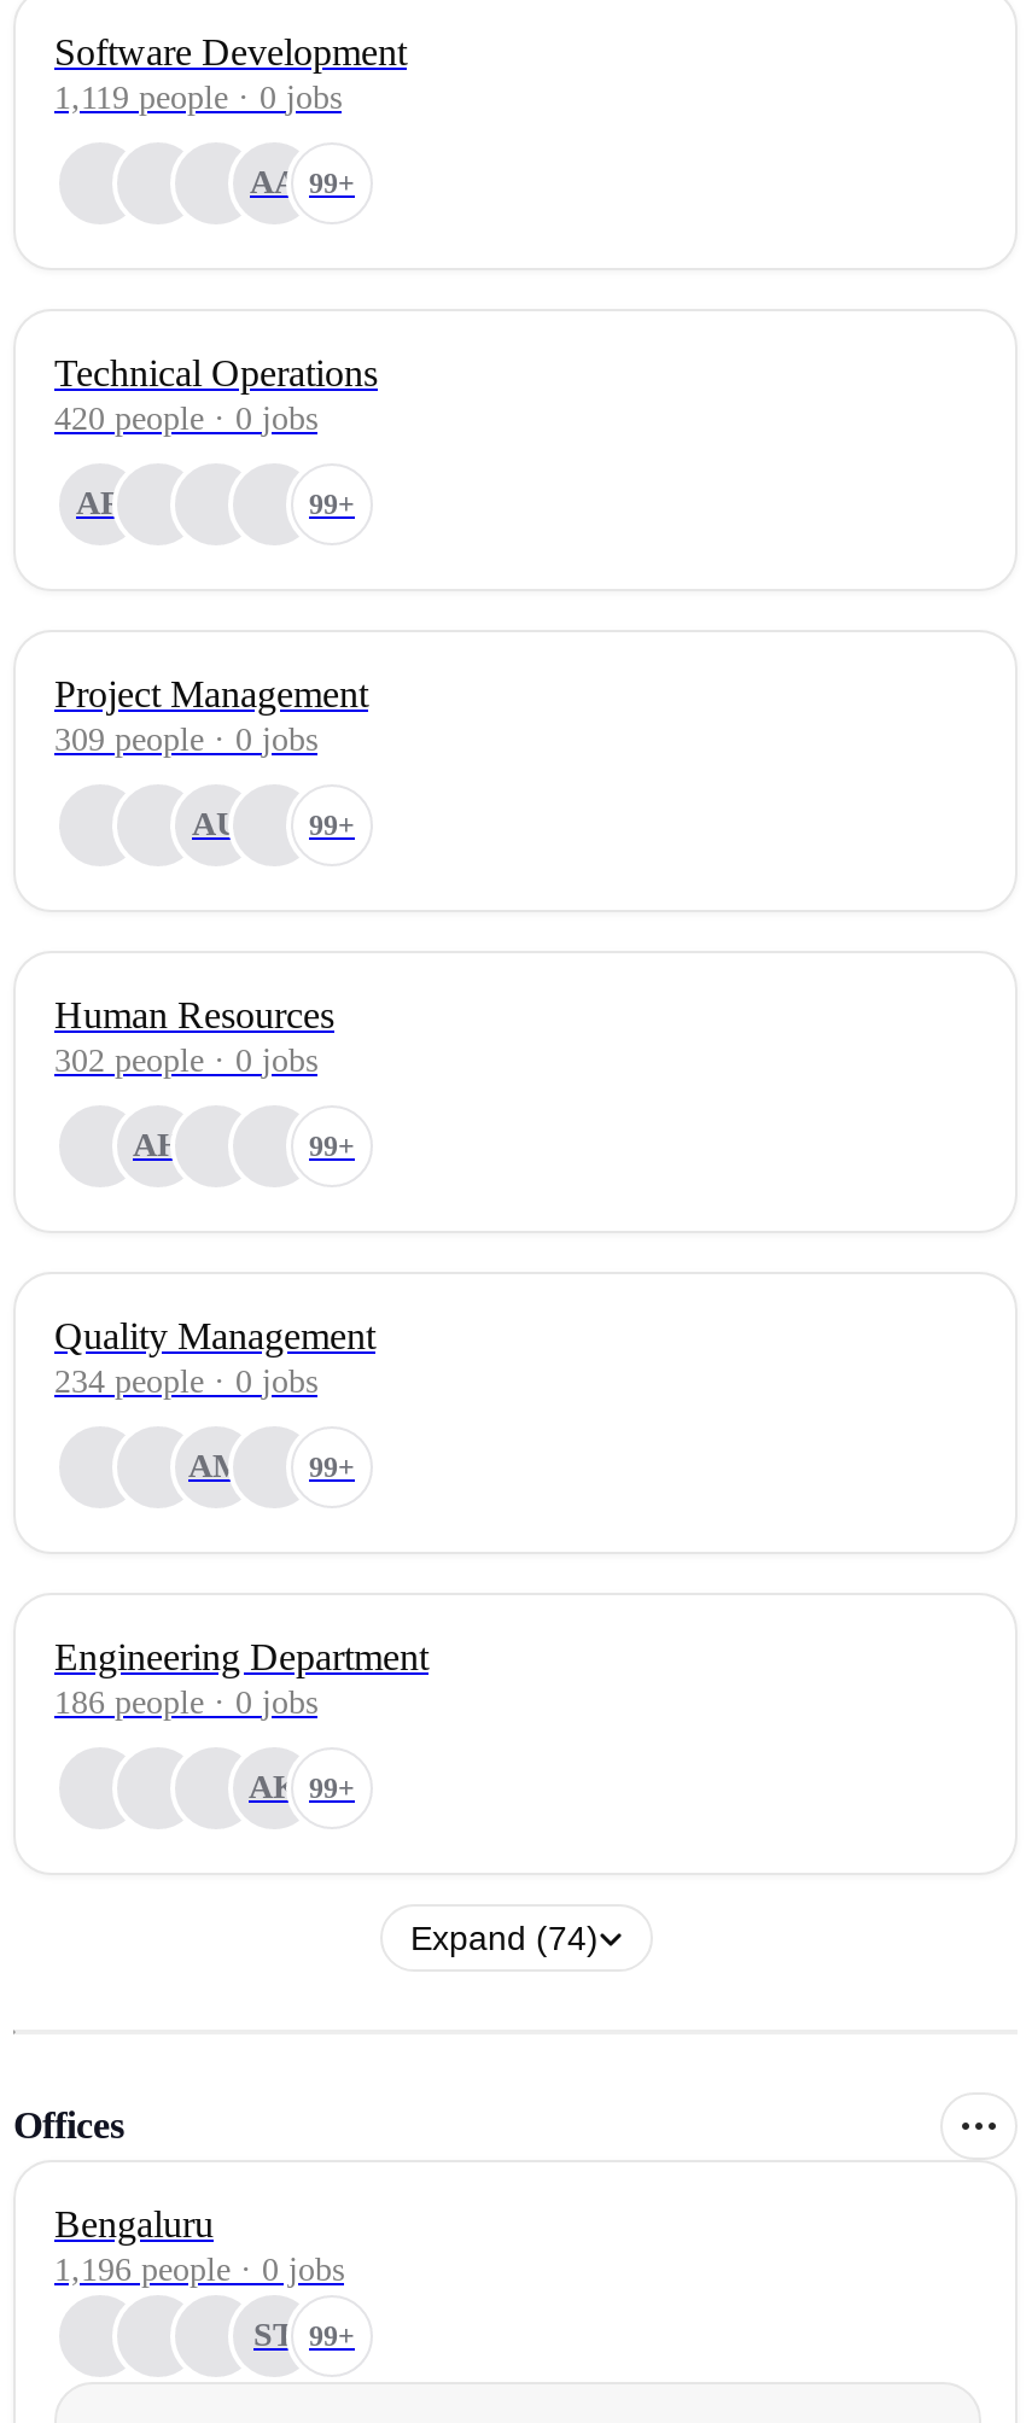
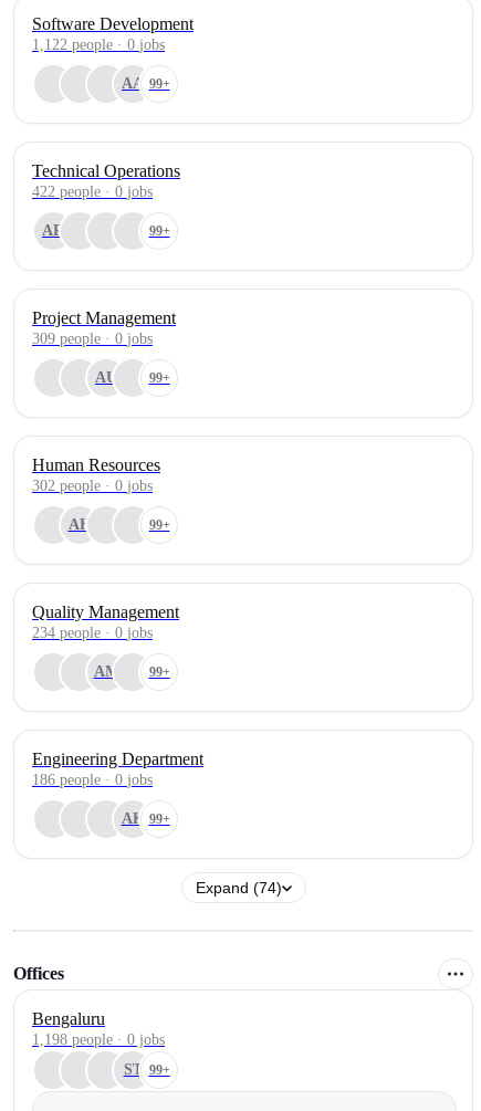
[54,80,342,116] 1,119 people · 0 jobs -> [32,36,165,53] 1,122 people · 0 jobs
[54,401,317,437] 420 people · 0 jobs -> [32,184,153,200] 422 people · 0 jobs
[54,2252,344,2288] 1,196 people · 0 jobs -> [32,1031,165,1048] 1,198 people · 0 jobs

